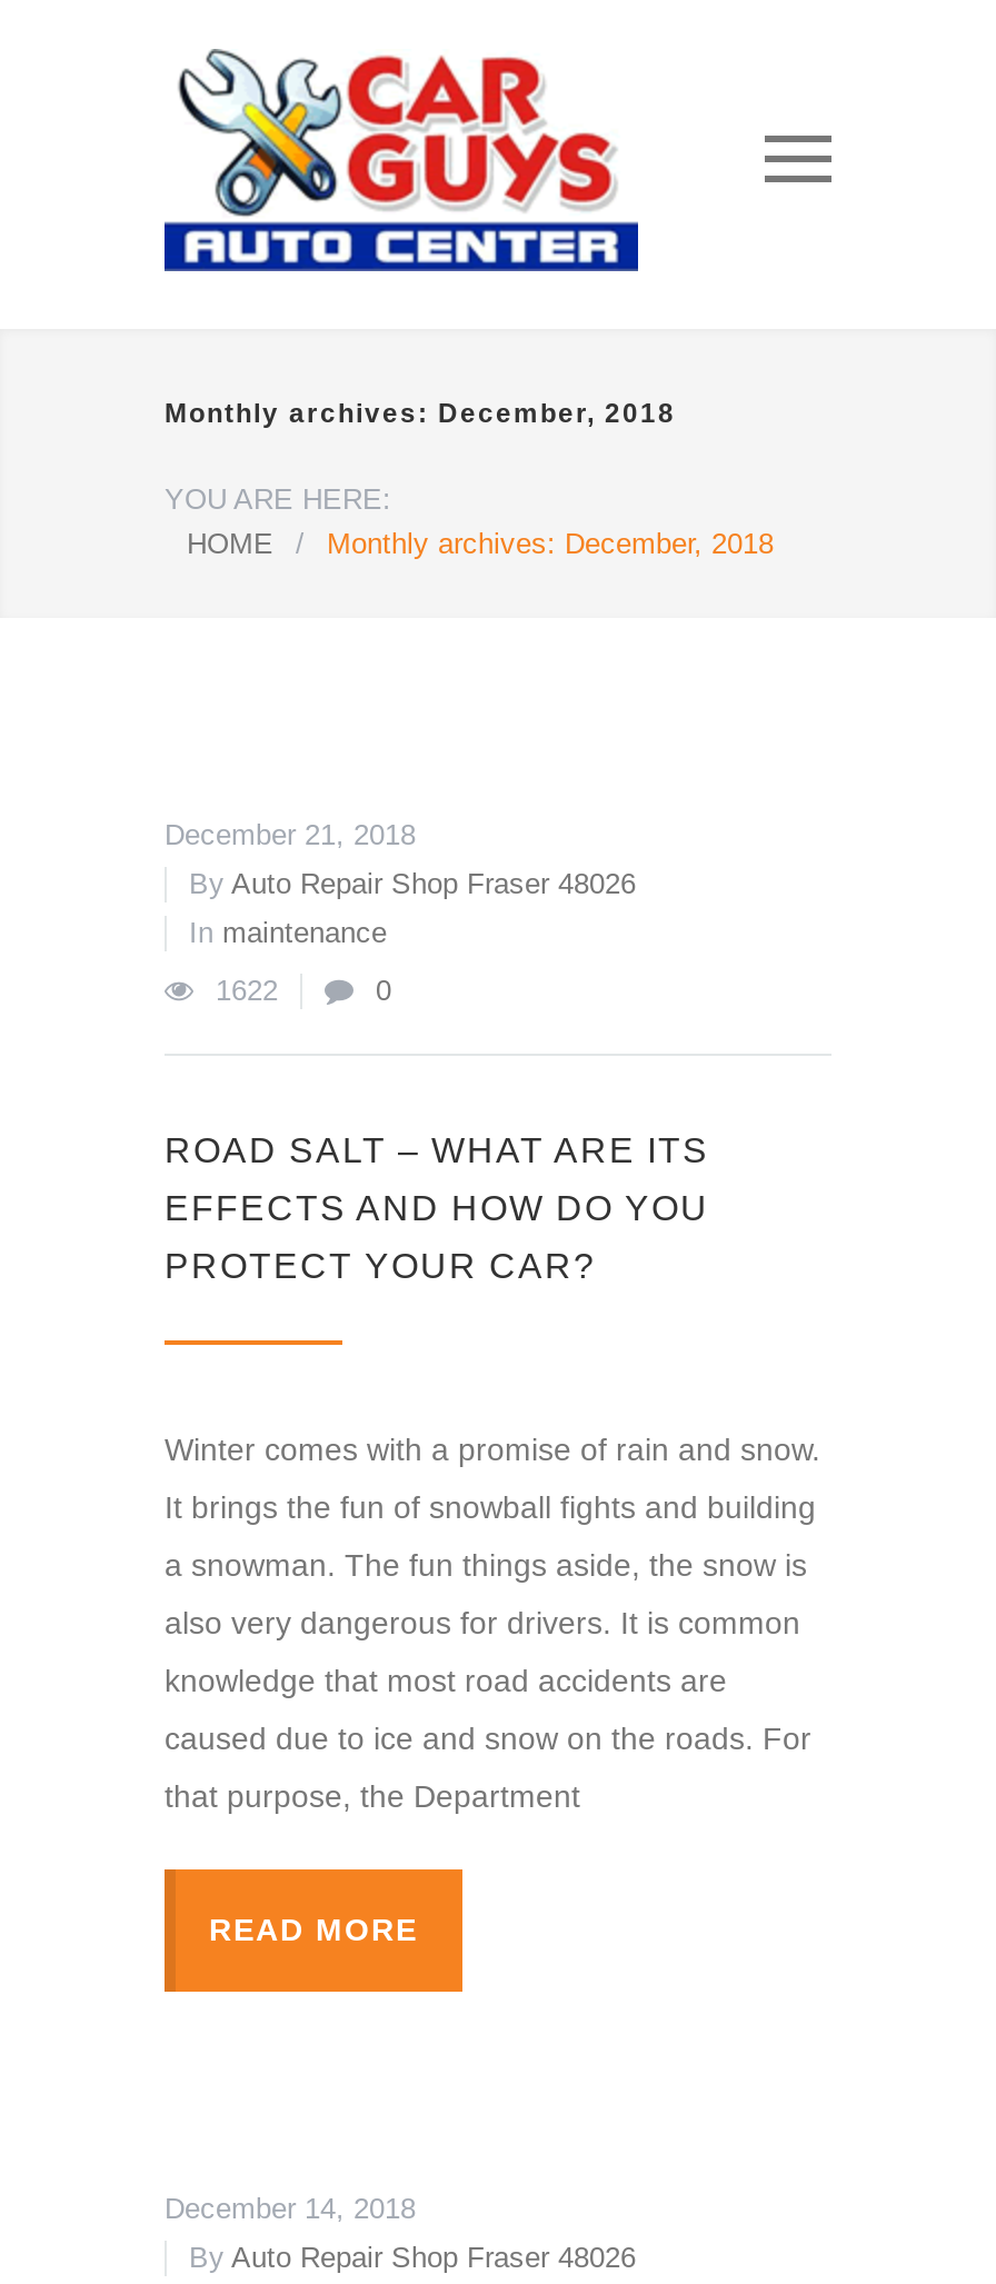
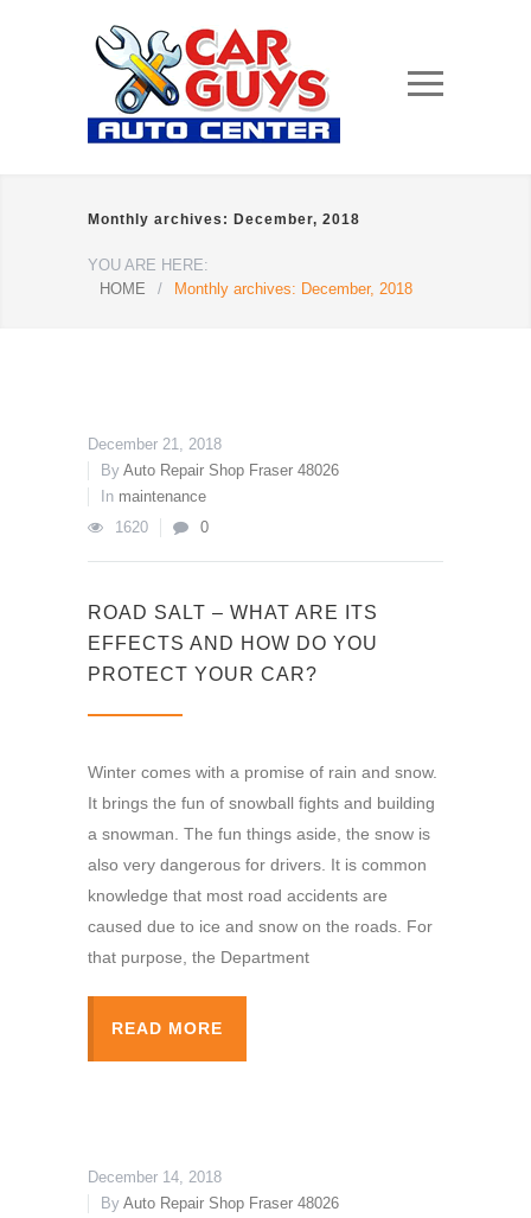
[216,974,278,1007] 1622 -> [115,518,148,536] 1620

